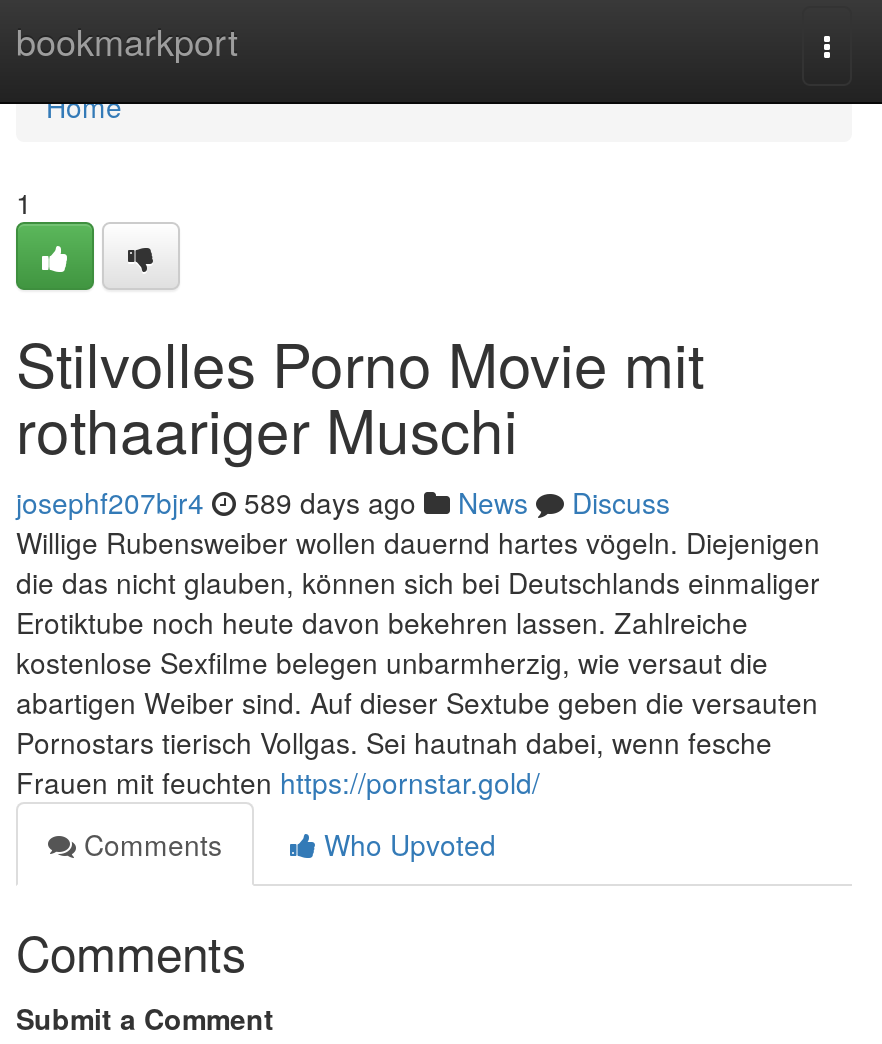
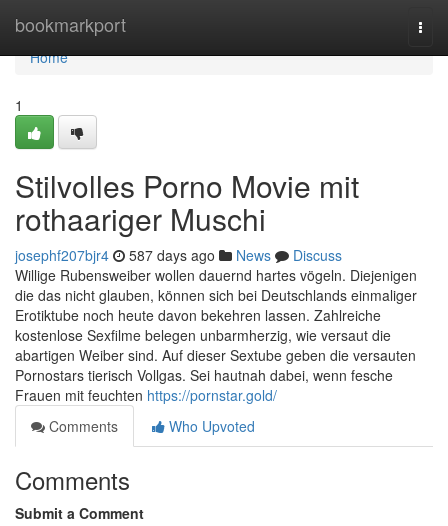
[16,482,670,522] josephf207bjr4 589 days ago News Discuss -> [15,245,342,265] josephf207bjr4 587 days ago News Discuss

